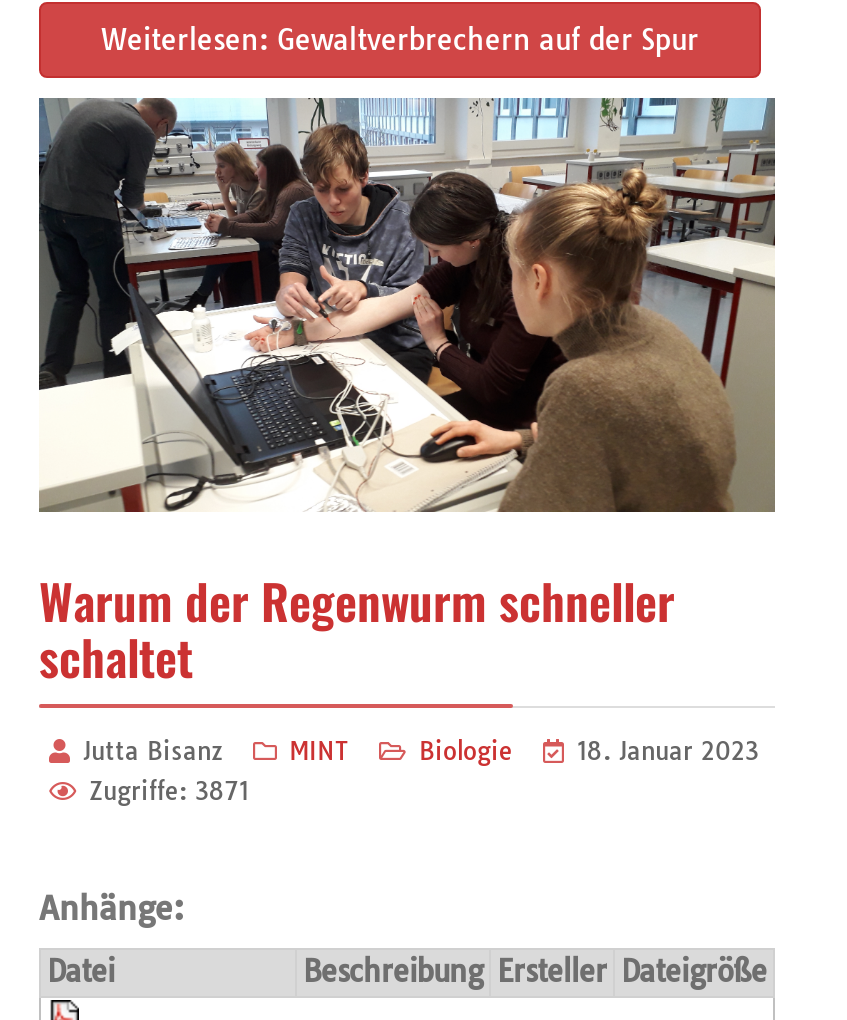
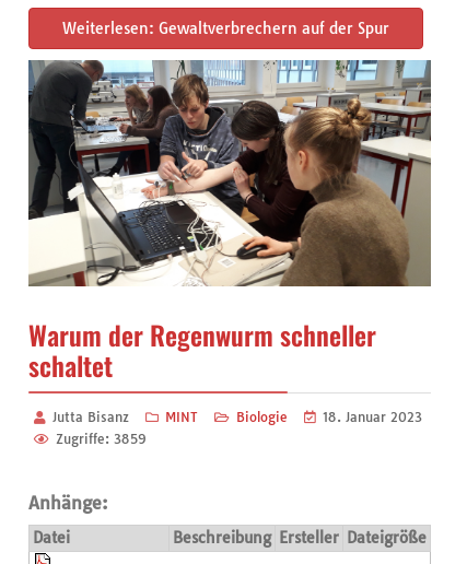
[89,776,249,806] Zugriffe: 3871 -> [56,431,147,447] Zugriffe: 3859

